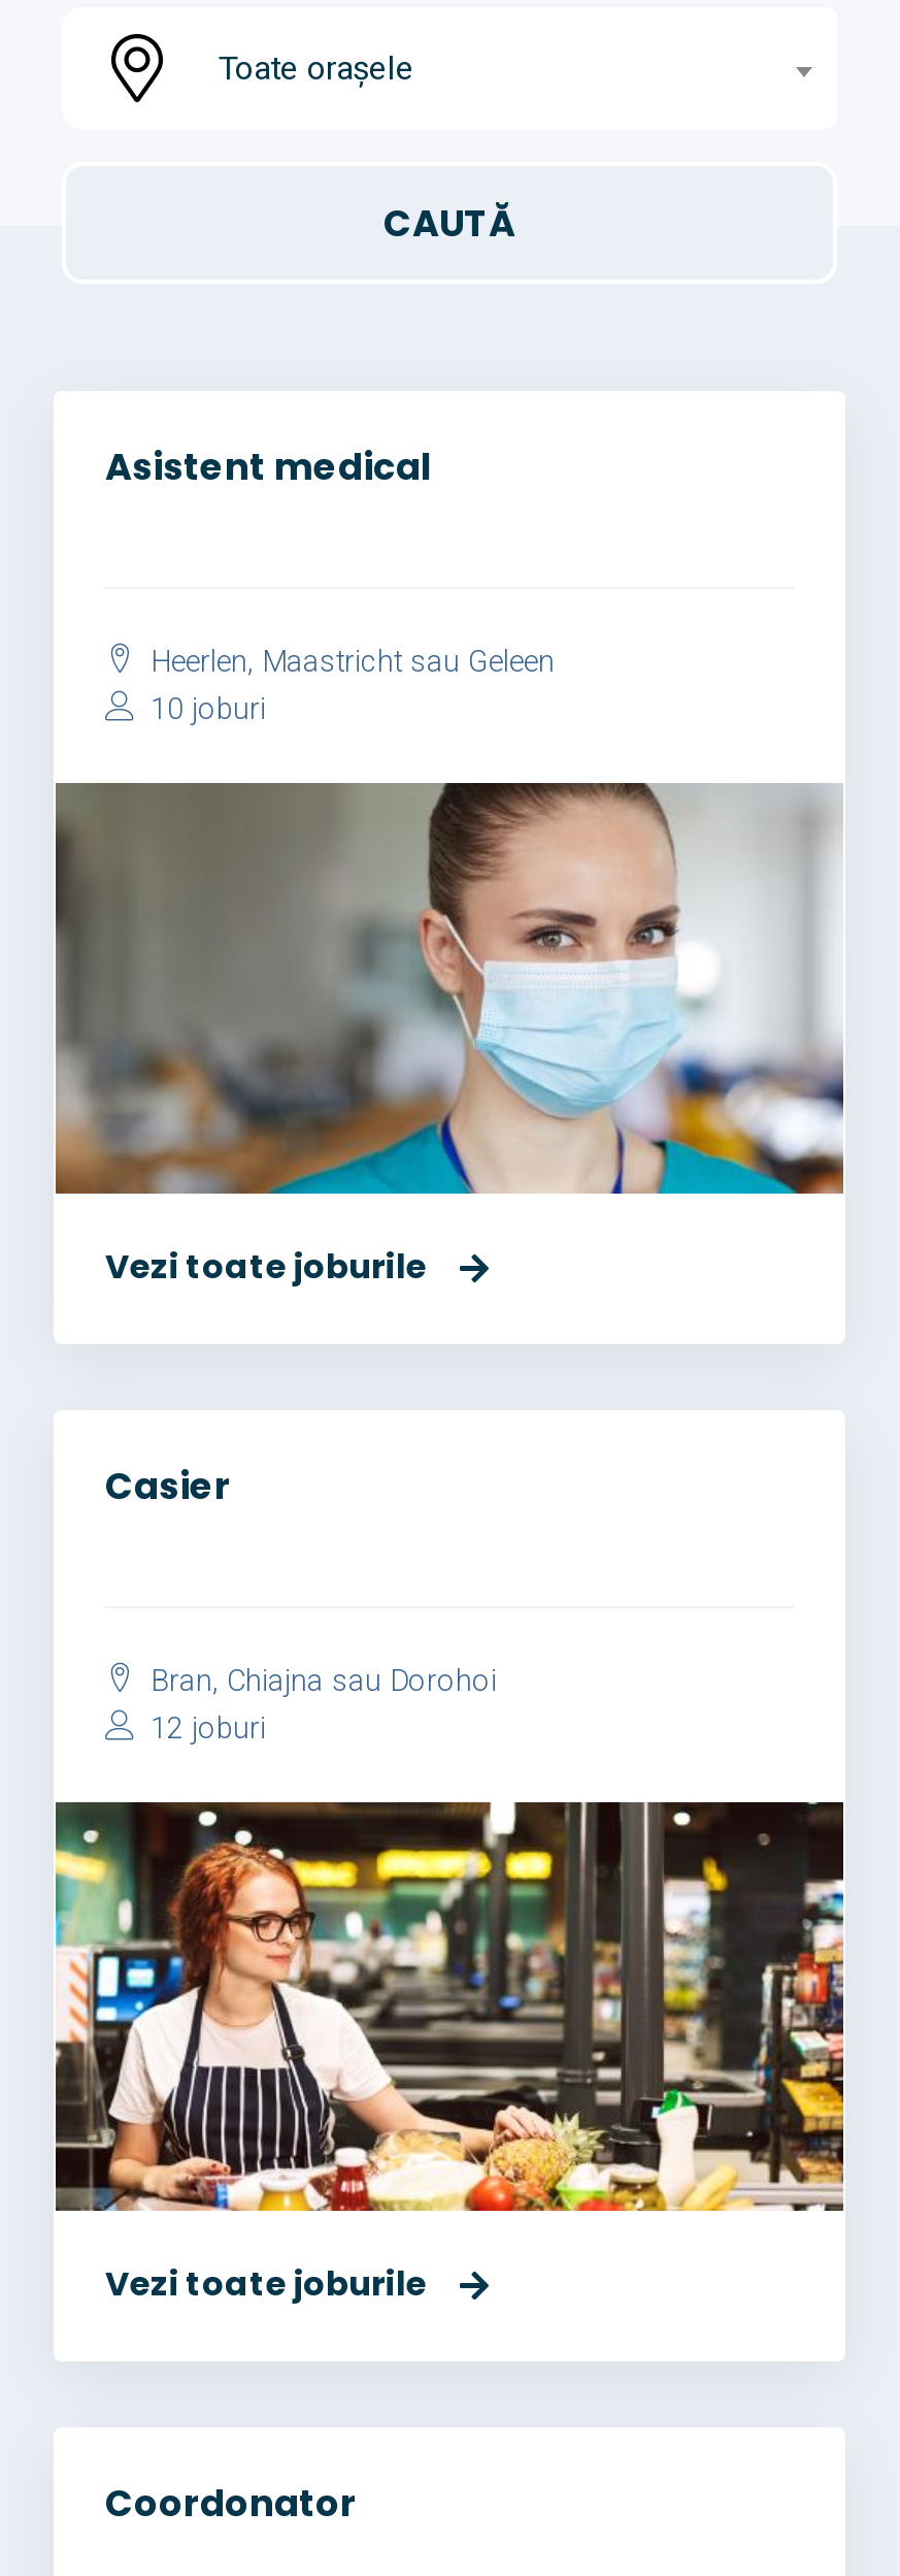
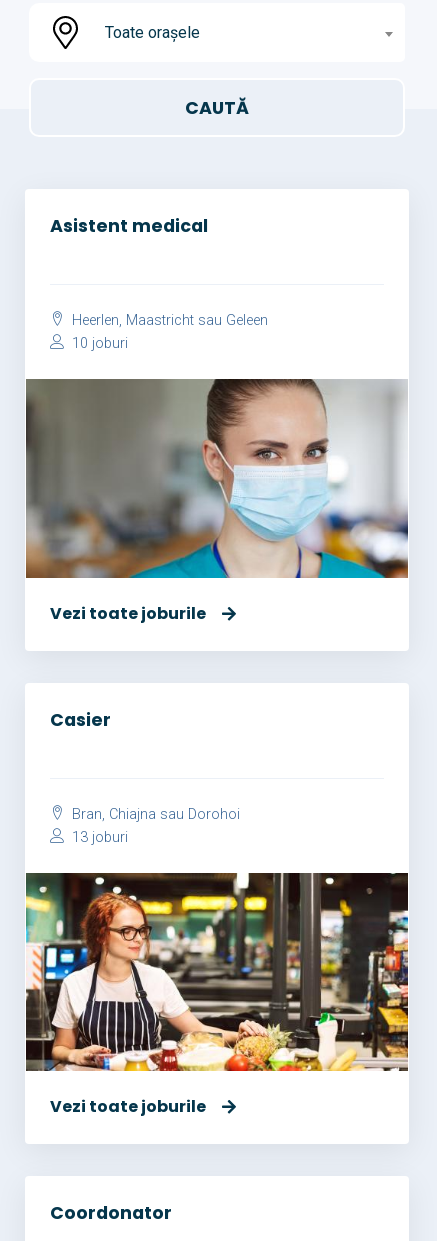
[142,1711,266,1746] 12 joburi -> [68,829,128,846] 13 joburi

